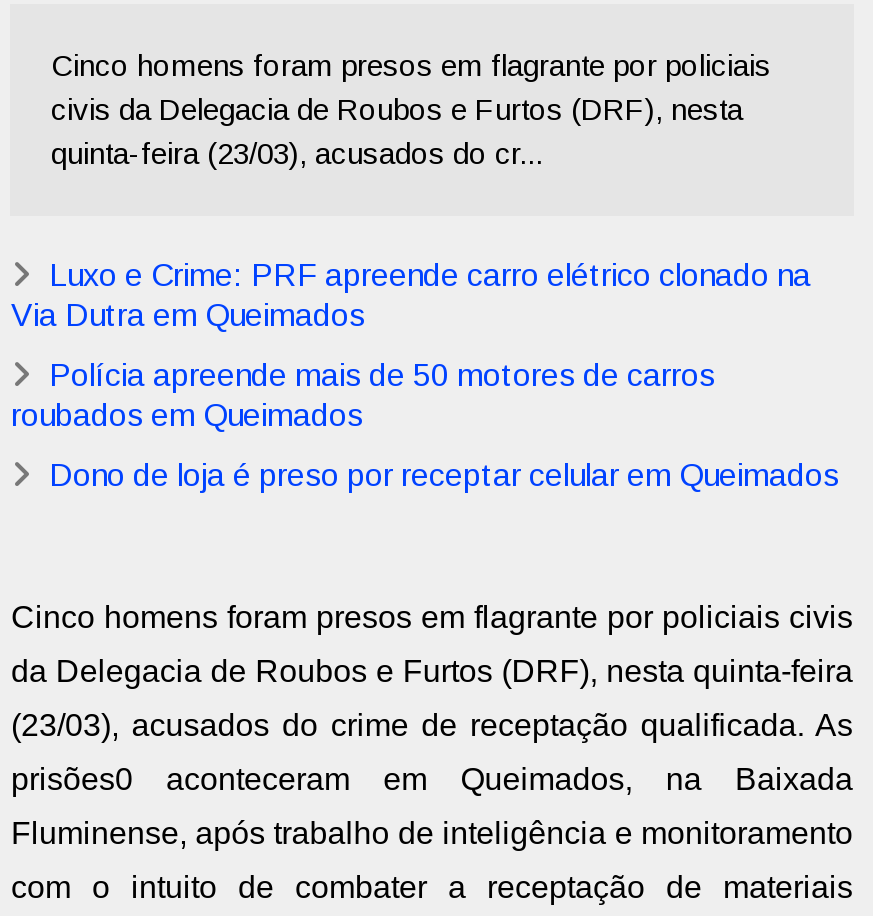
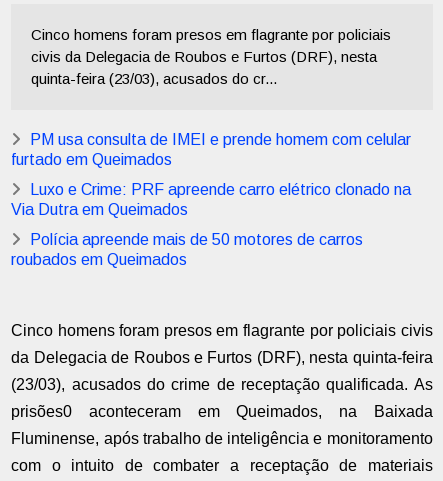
none -> [11,131,411,168] PM usa consulta de IMEI e prende homem com celular | furtado em Queimados
moved [11,259,811,433] -> [11,181,411,268]: Luxo e Crime: PRF apreende carro elétrico clonado na | Via Dutra em Queimados | Polícia apreende mais de 50 motores de carros | roubados em Queimados
[49,459,839,493] Dono de loja é preso por receptar celular em Queimados -> none

